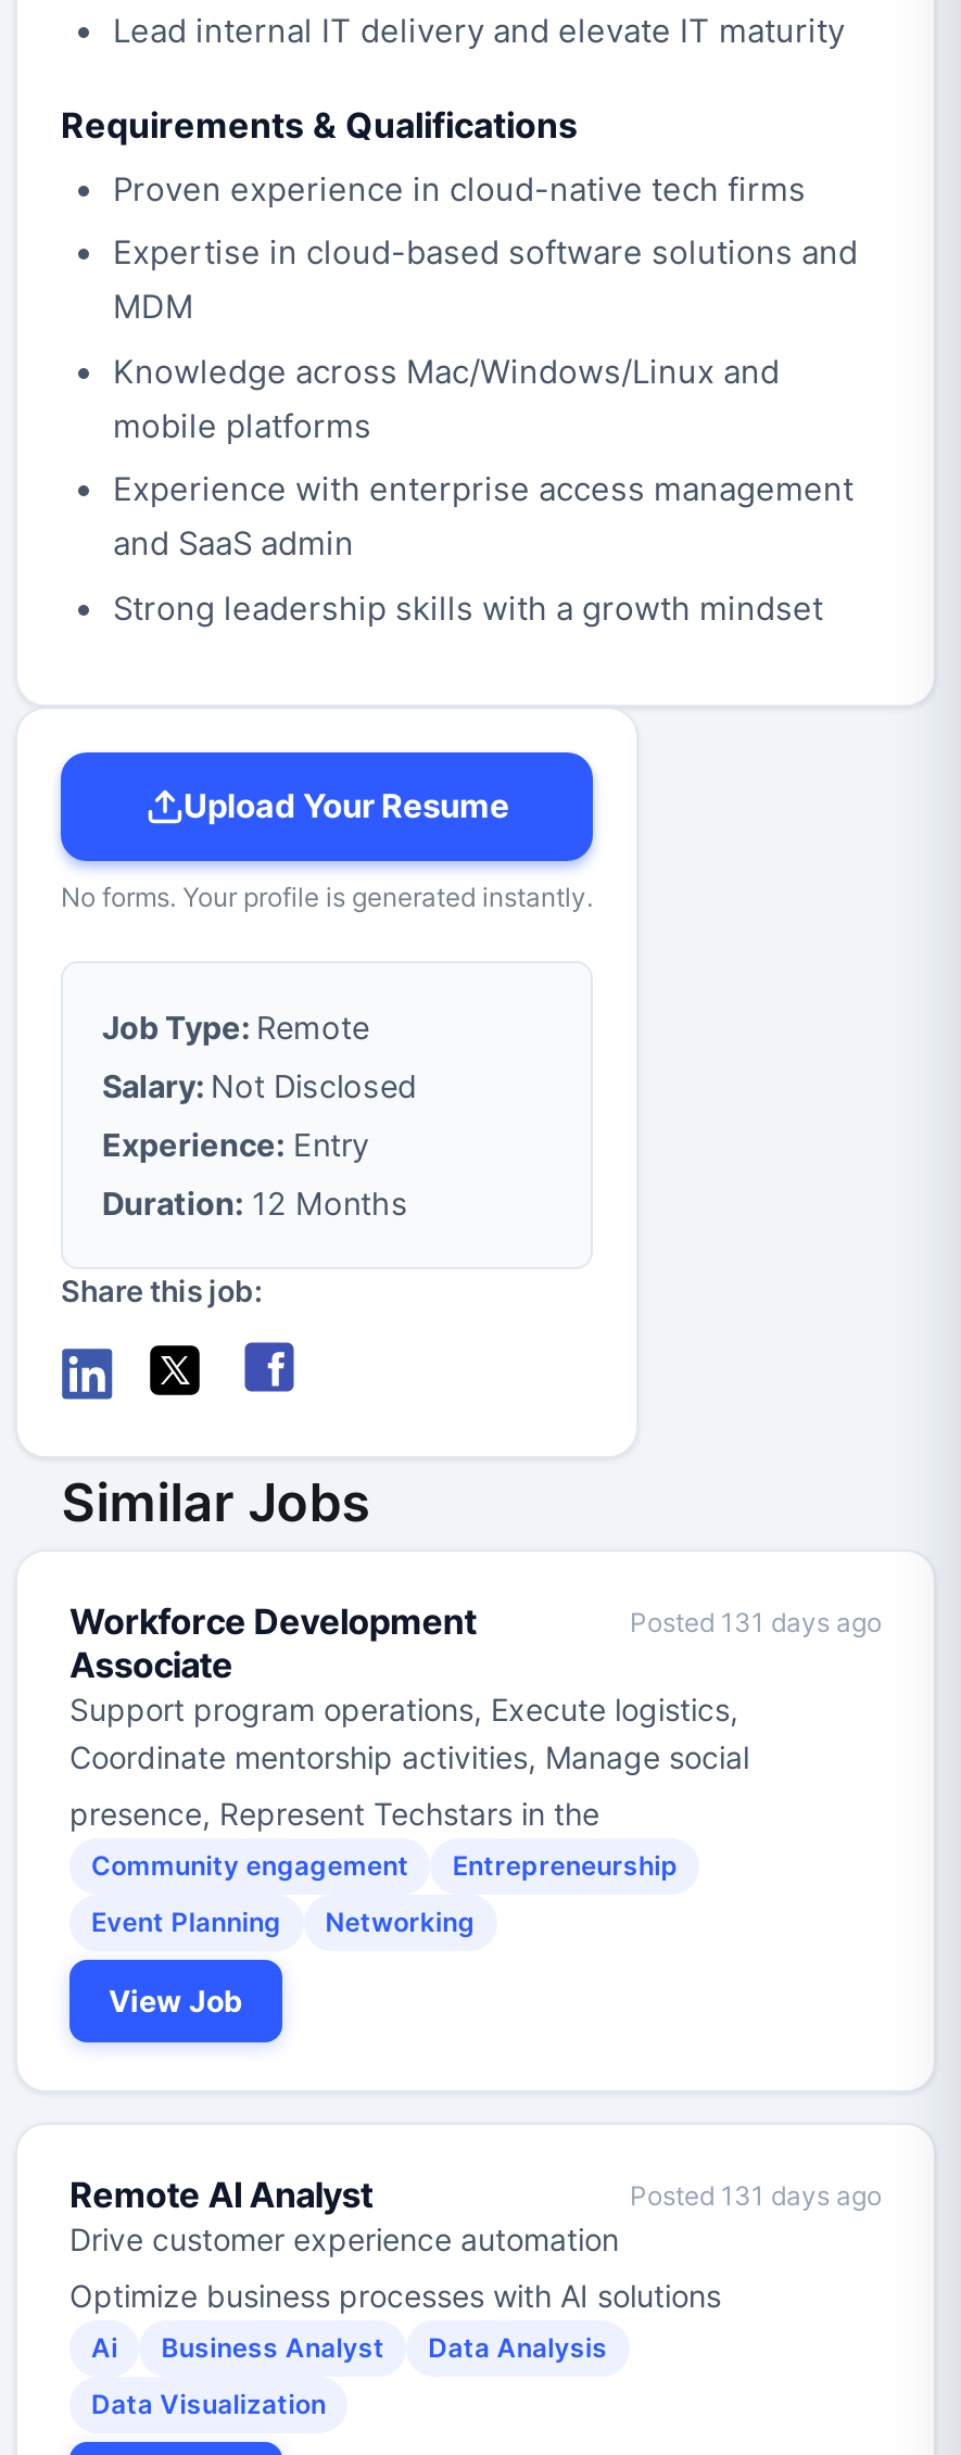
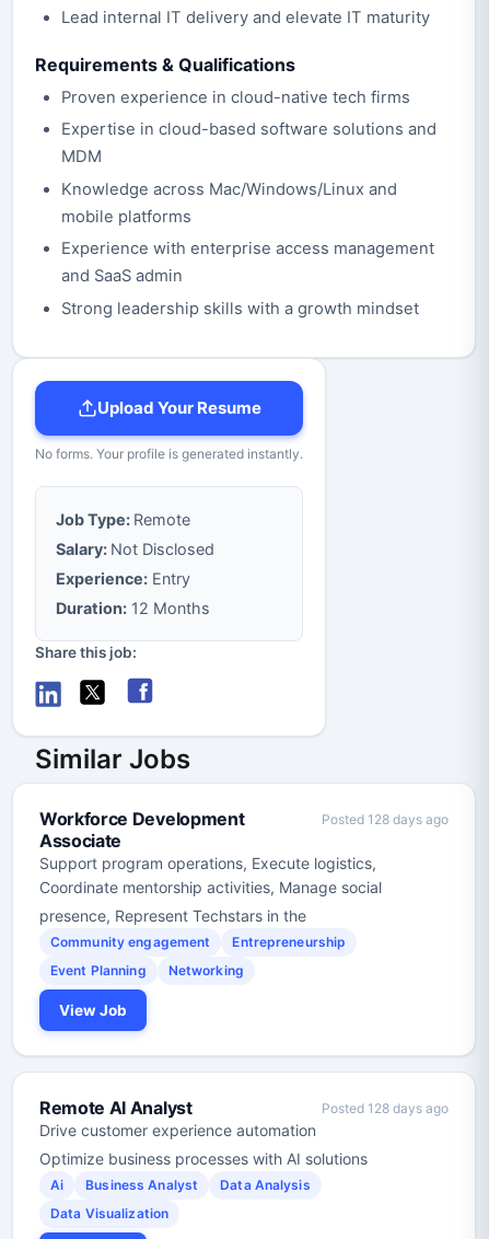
[630,1605,882,1638] Posted 131 days ago -> [322,811,449,827] Posted 128 days ago
[630,2178,882,2211] Posted 131 days ago -> [322,1100,449,1116] Posted 128 days ago

